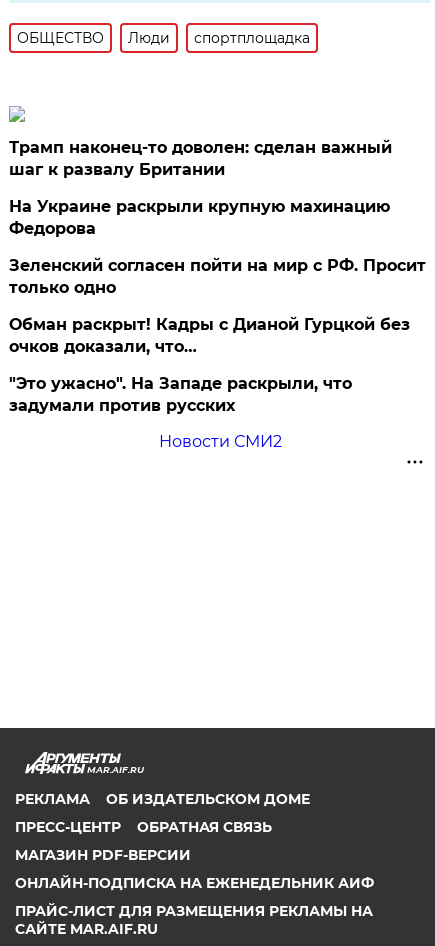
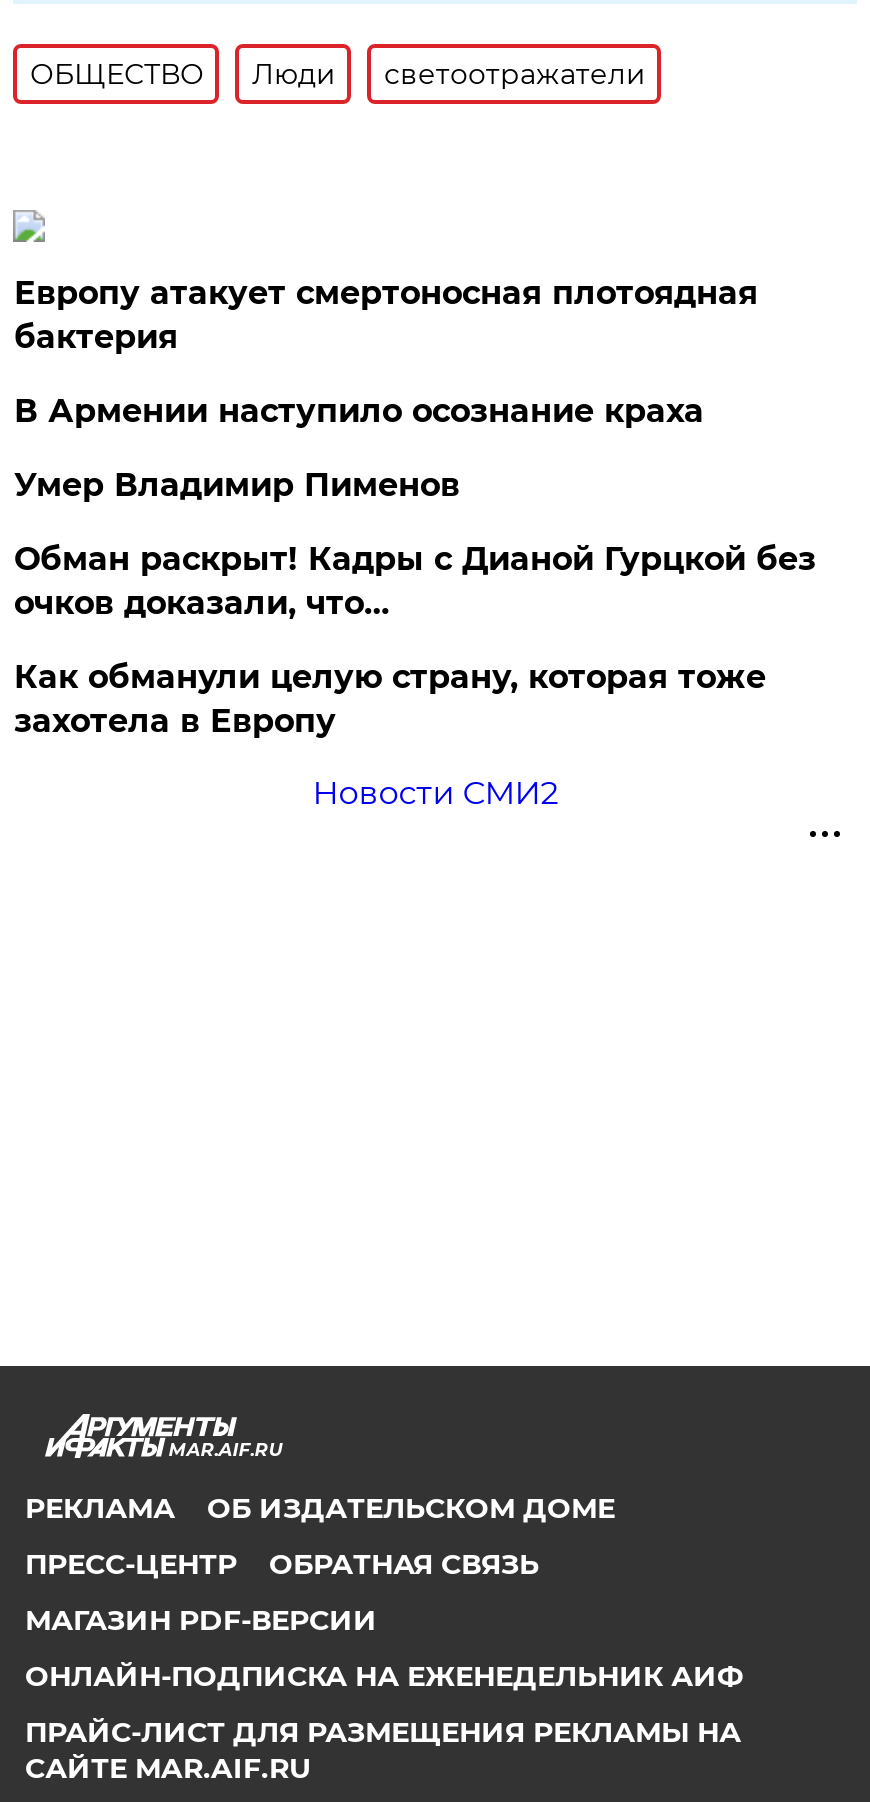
[194,29,310,47] спортплощадка -> [384,56,646,92] светоотражатели
[9,138,392,179] Трамп наконец-то доволен: сделан важный | шаг к развалу Британии -> [14,274,758,356] Европу атакует смертоносная плотоядная | бактерия
[9,197,390,238] На Украине раскрыли крупную махинацию | Федорова -> [14,392,704,430] В Армении наступило осознание краха
[9,256,426,297] Зеленский согласен пойти на мир с РФ. Просит | только одно -> [14,466,460,504] Умер Владимир Пименов
[9,374,352,415] "Это ужасно". На Западе раскрыли, что | задумали против русских -> [14,658,766,740] Как обманули целую страну, которая тоже | захотела в Европу

